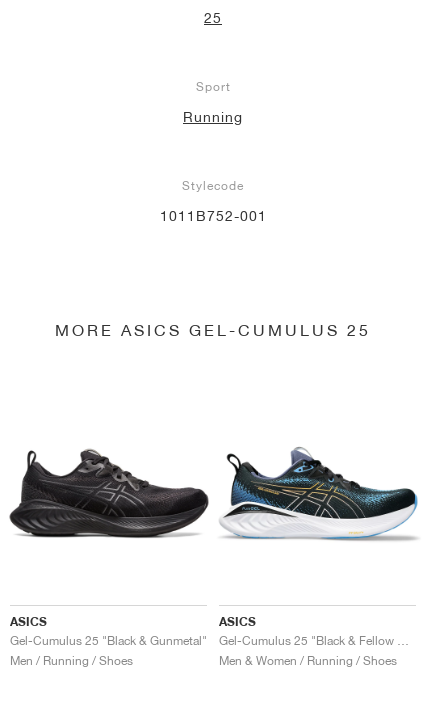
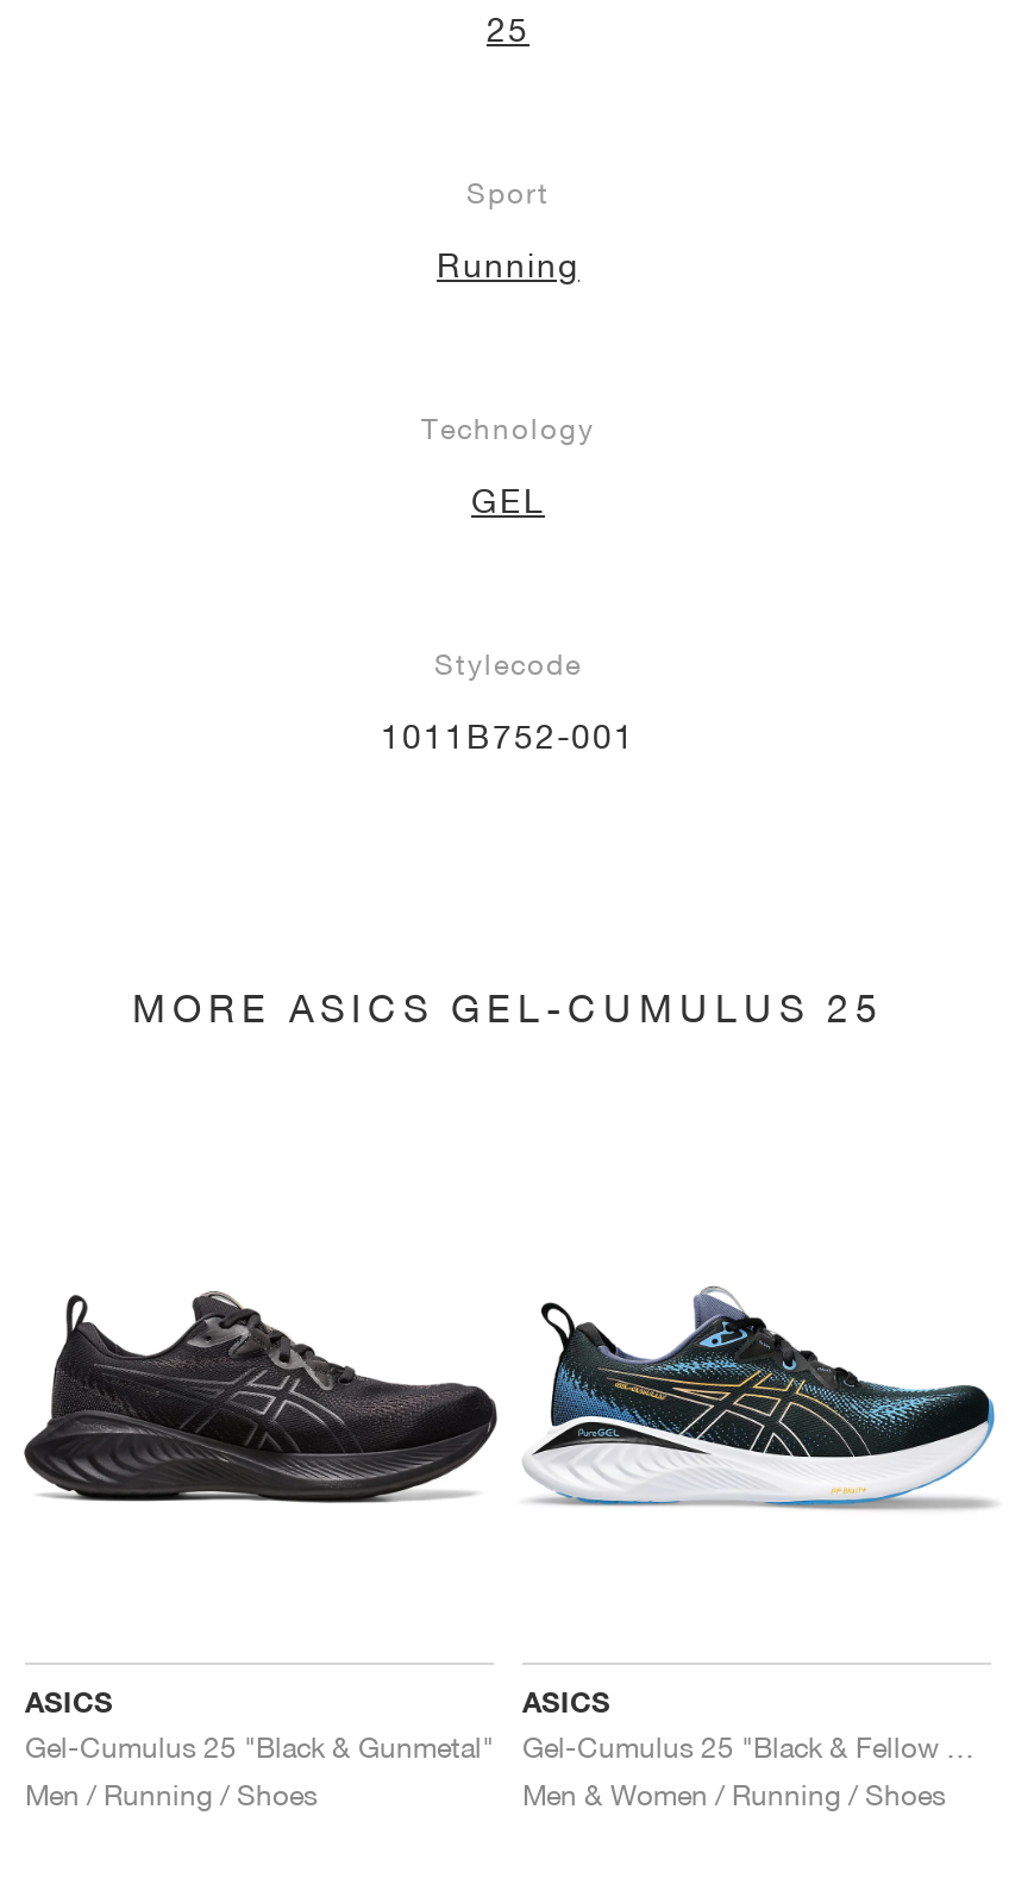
none -> [421,410,595,519] Technology | GEL

